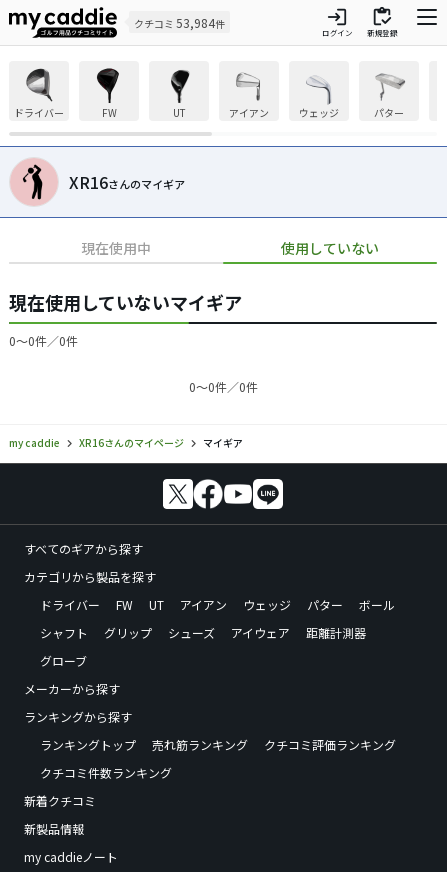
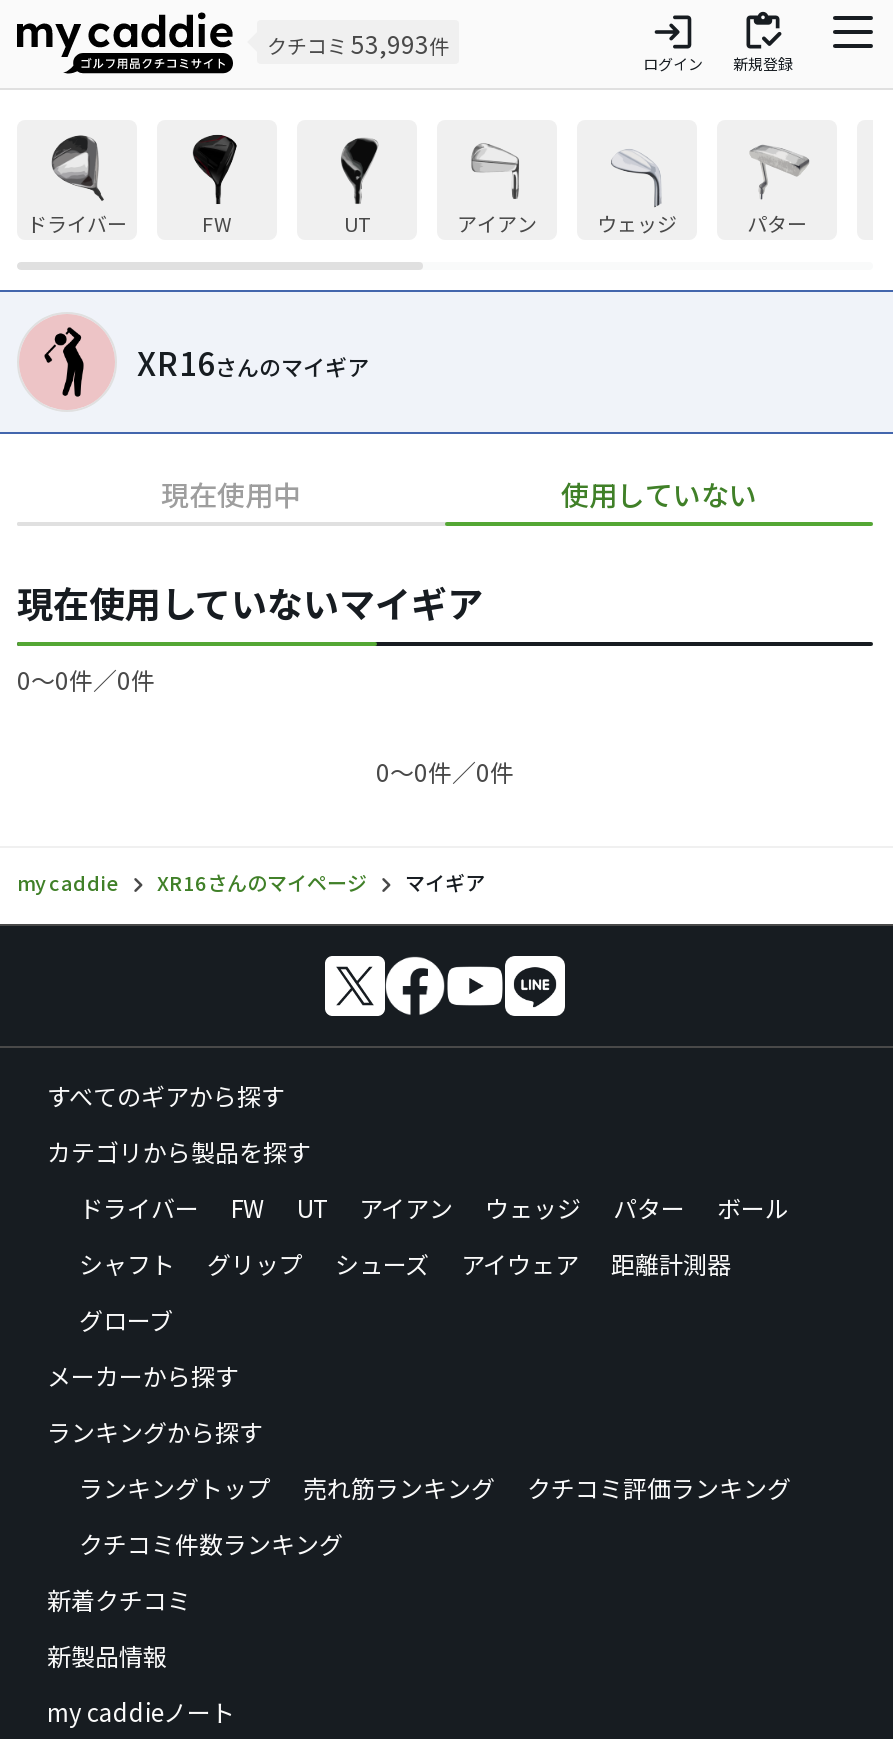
[134,14,225,31] クチコミ53,984件 -> [267,26,449,60] クチコミ53,993件

